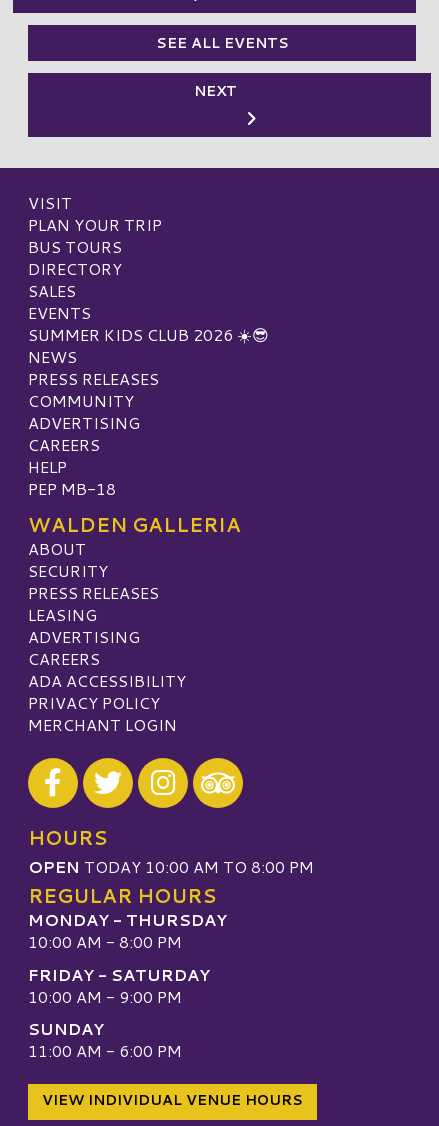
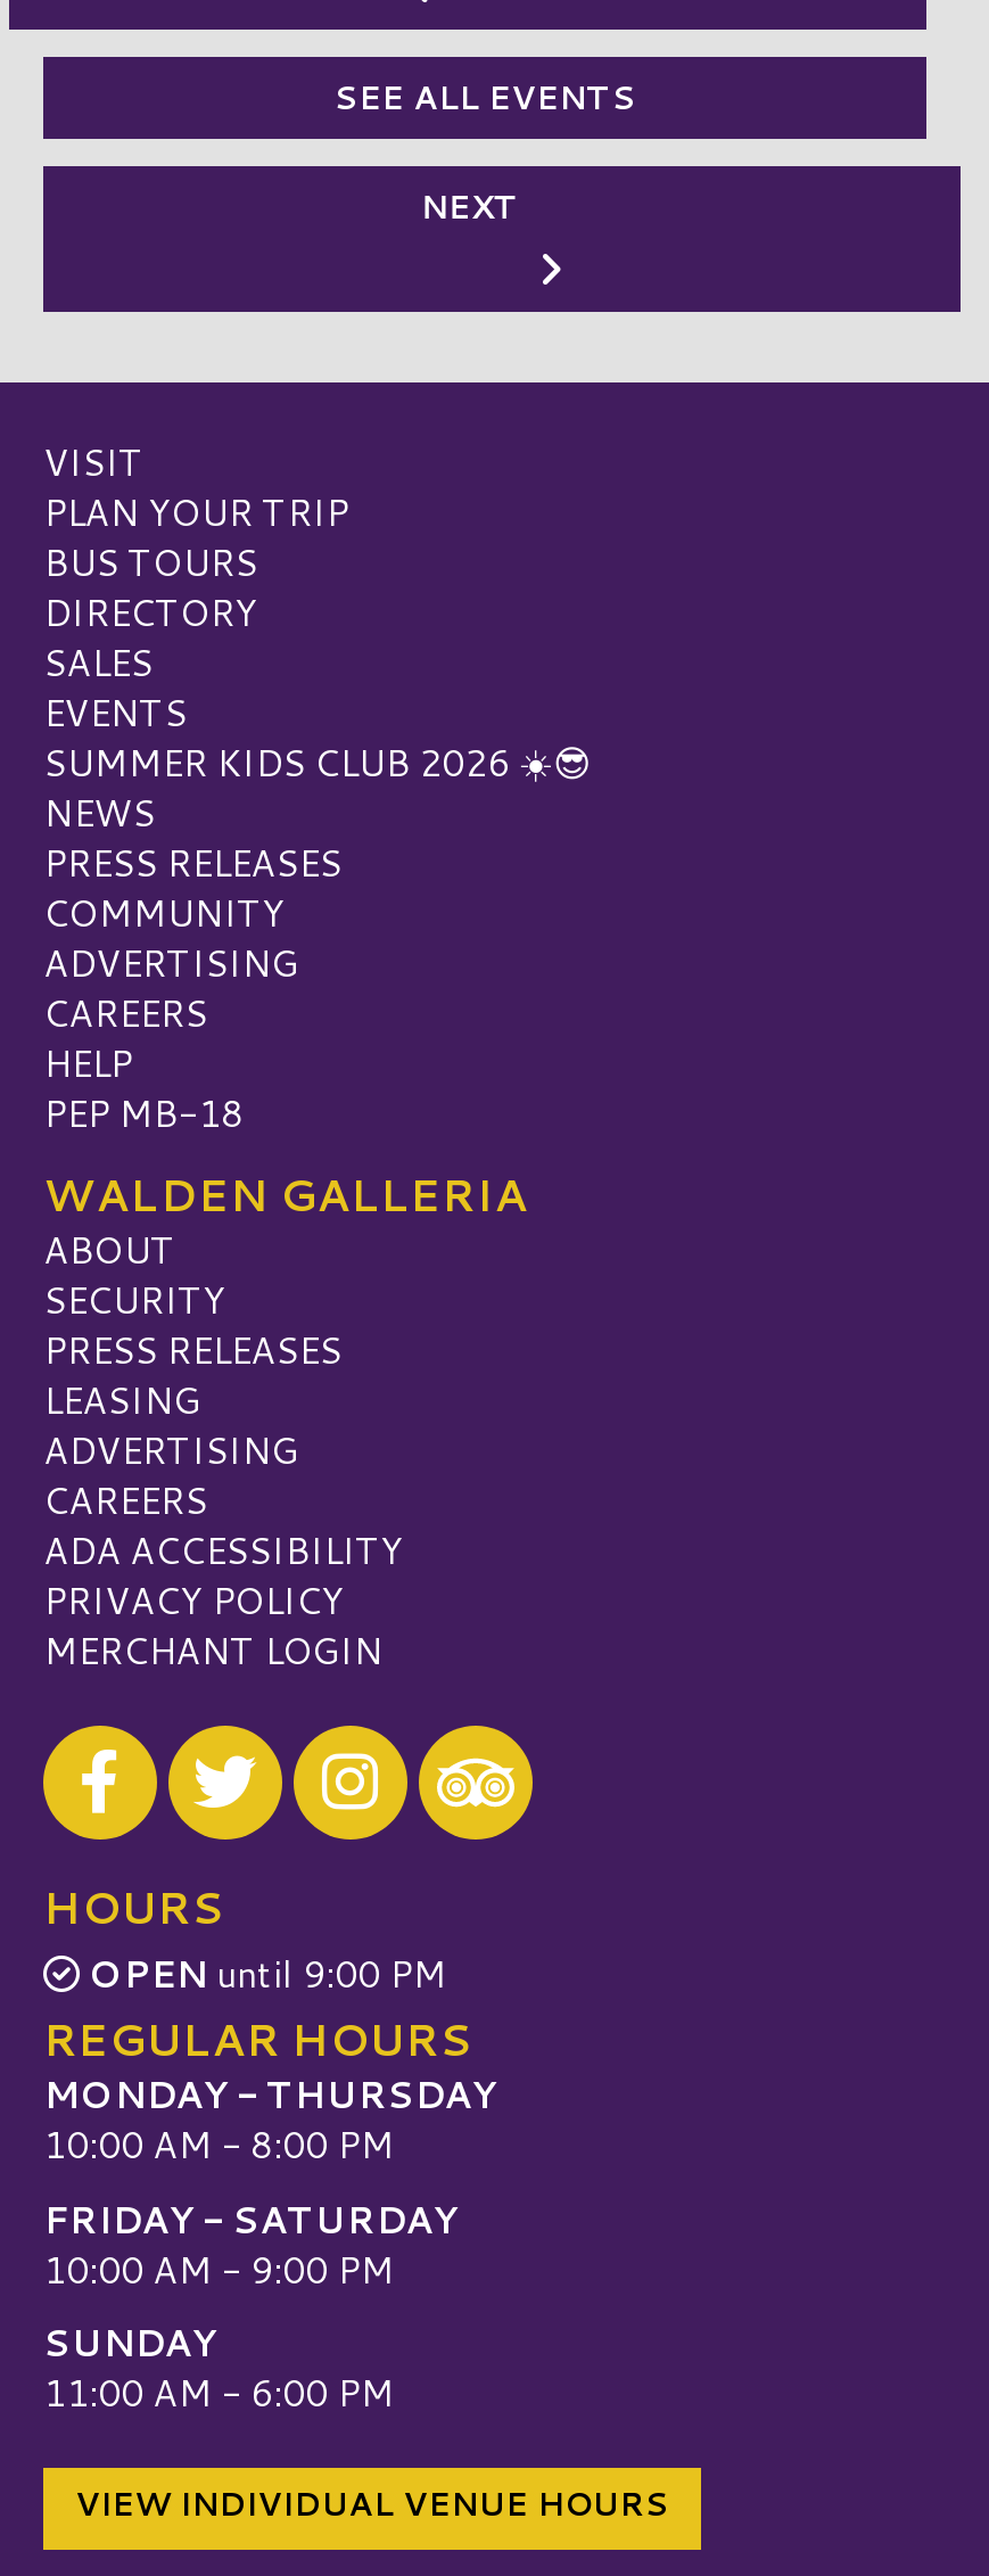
[28,855,314,878] OPEN TODAY 10:00 AM TO 8:00 PM -> [89,1947,446,1999] OPEN until 9:00 PM

